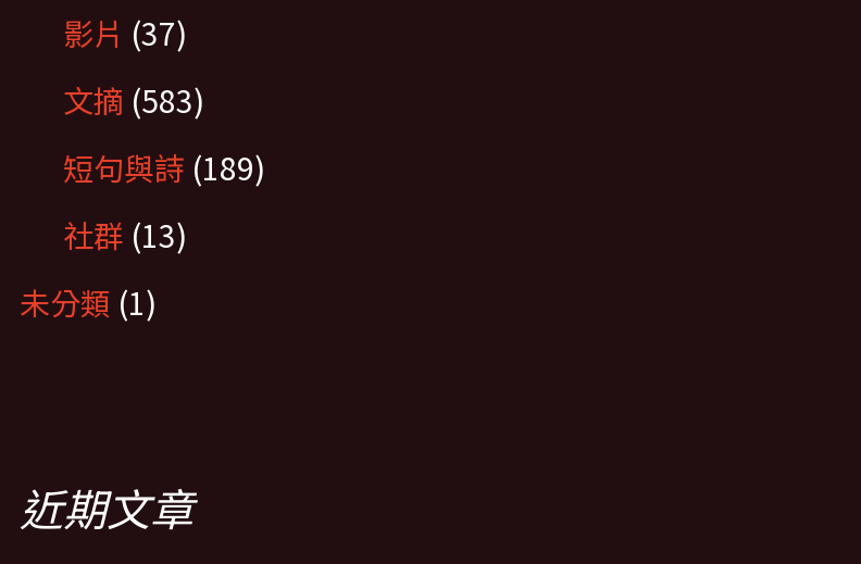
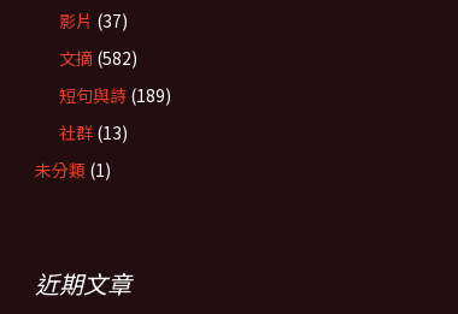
[63,79,204,123] 文摘(583) -> [59,45,137,69] 文摘(582)

